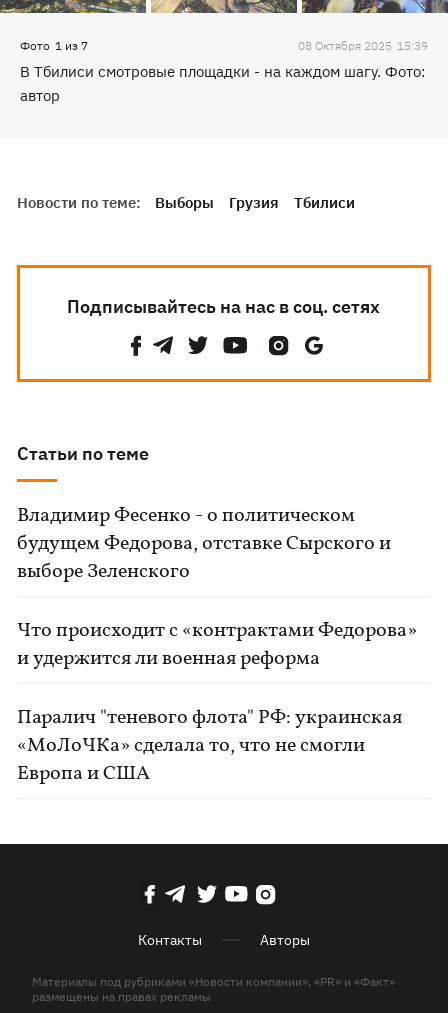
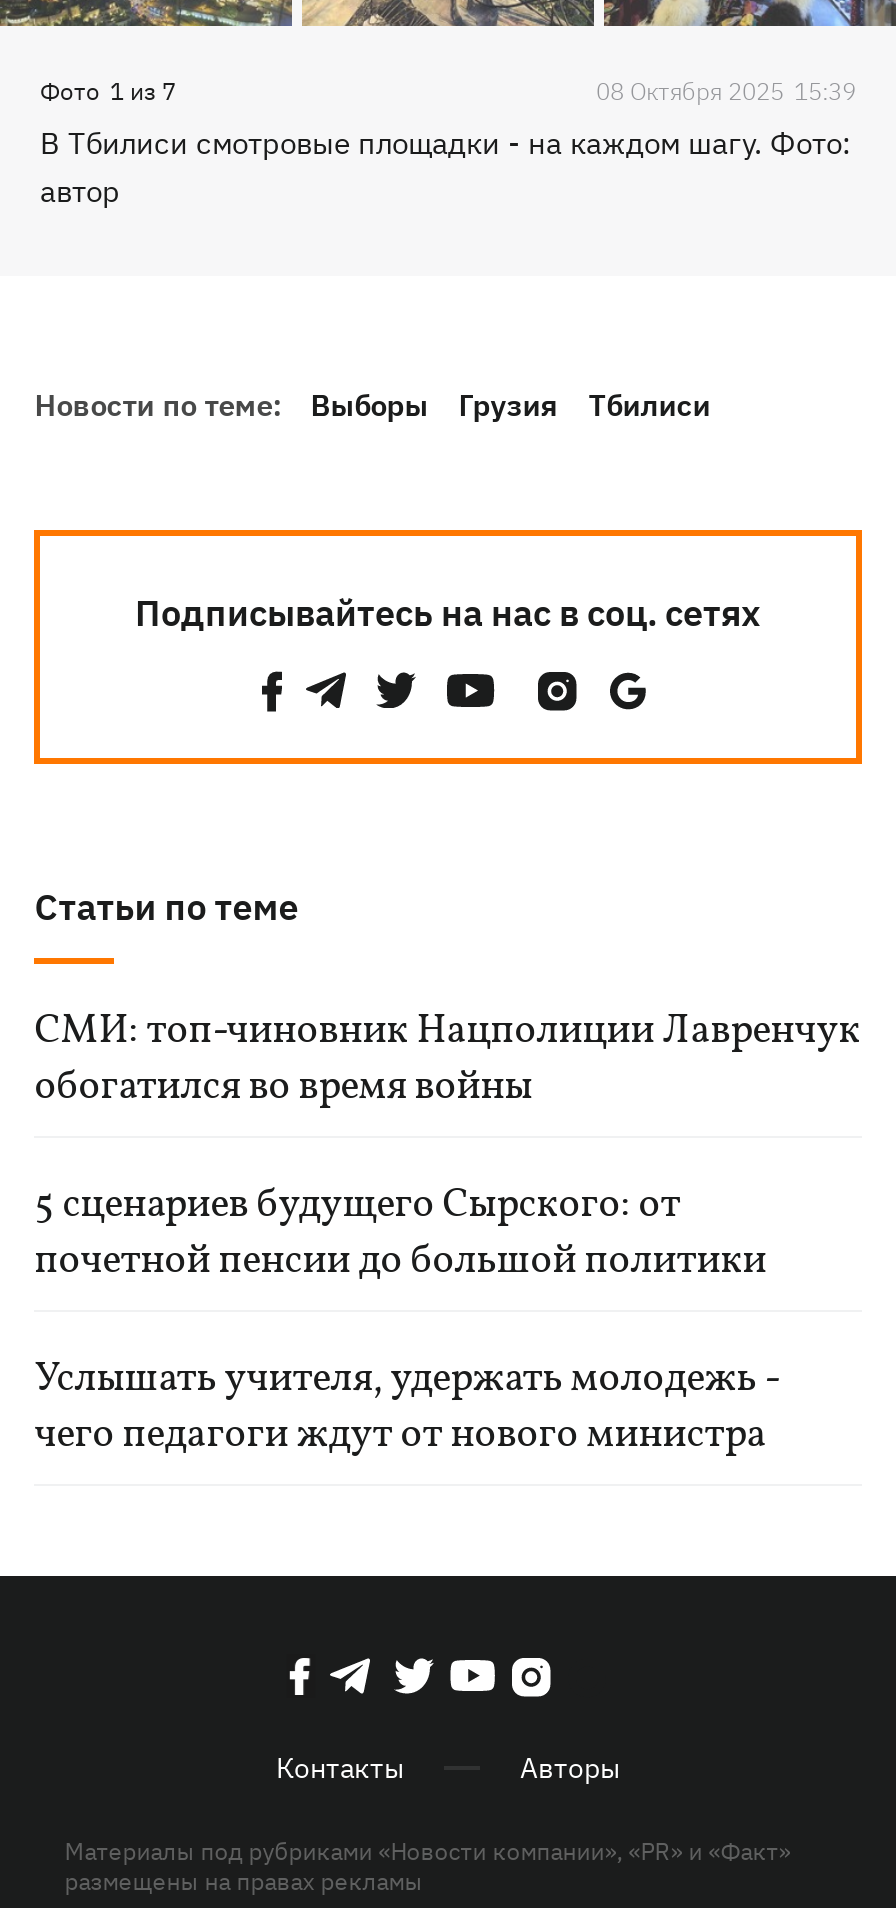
[17,502,391,586] Владимир Фесенко - о политическом | будущем Федорова, отставке Сырского и | выборе Зеленского -> [34,1004,860,1116] СМИ: топ-чиновник Нацполиции Лавренчук | обогатился во время войны
[17,617,417,673] Что происходит с «контрактами Федорова» | и удержится ли военная реформа -> [34,1178,766,1290] 5 сценариев будущего Сырского: от | почетной пенсии до большой политики
[17,704,402,788] Паралич "теневого флота" РФ: украинская | «МоЛоЧКа» сделала то, что не смогли | Европа и США -> [34,1352,780,1464] Услышать учителя, удержать молодежь - | чего педагоги ждут от нового министра

